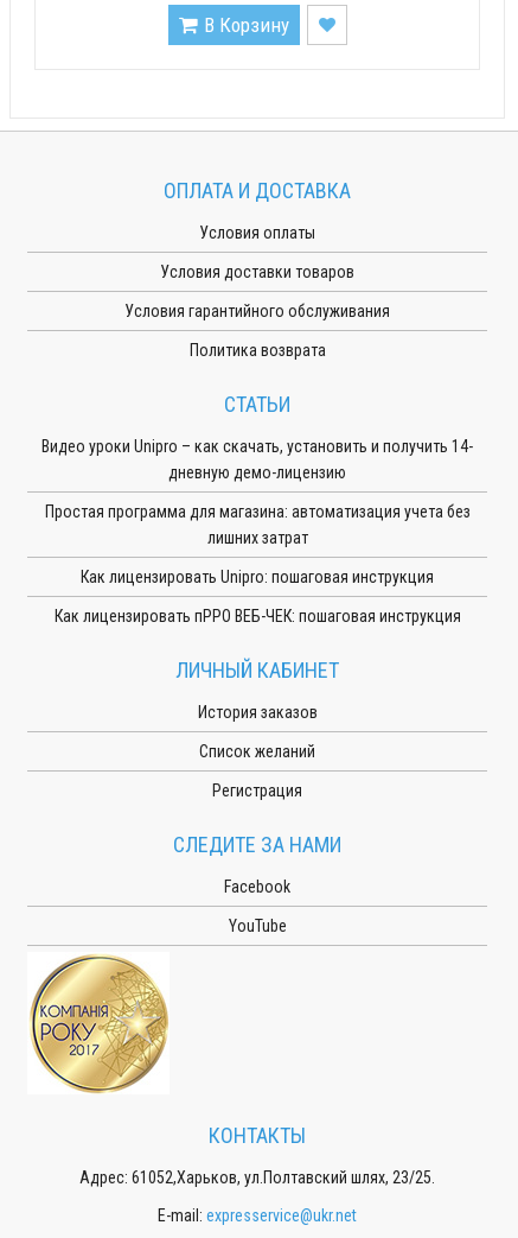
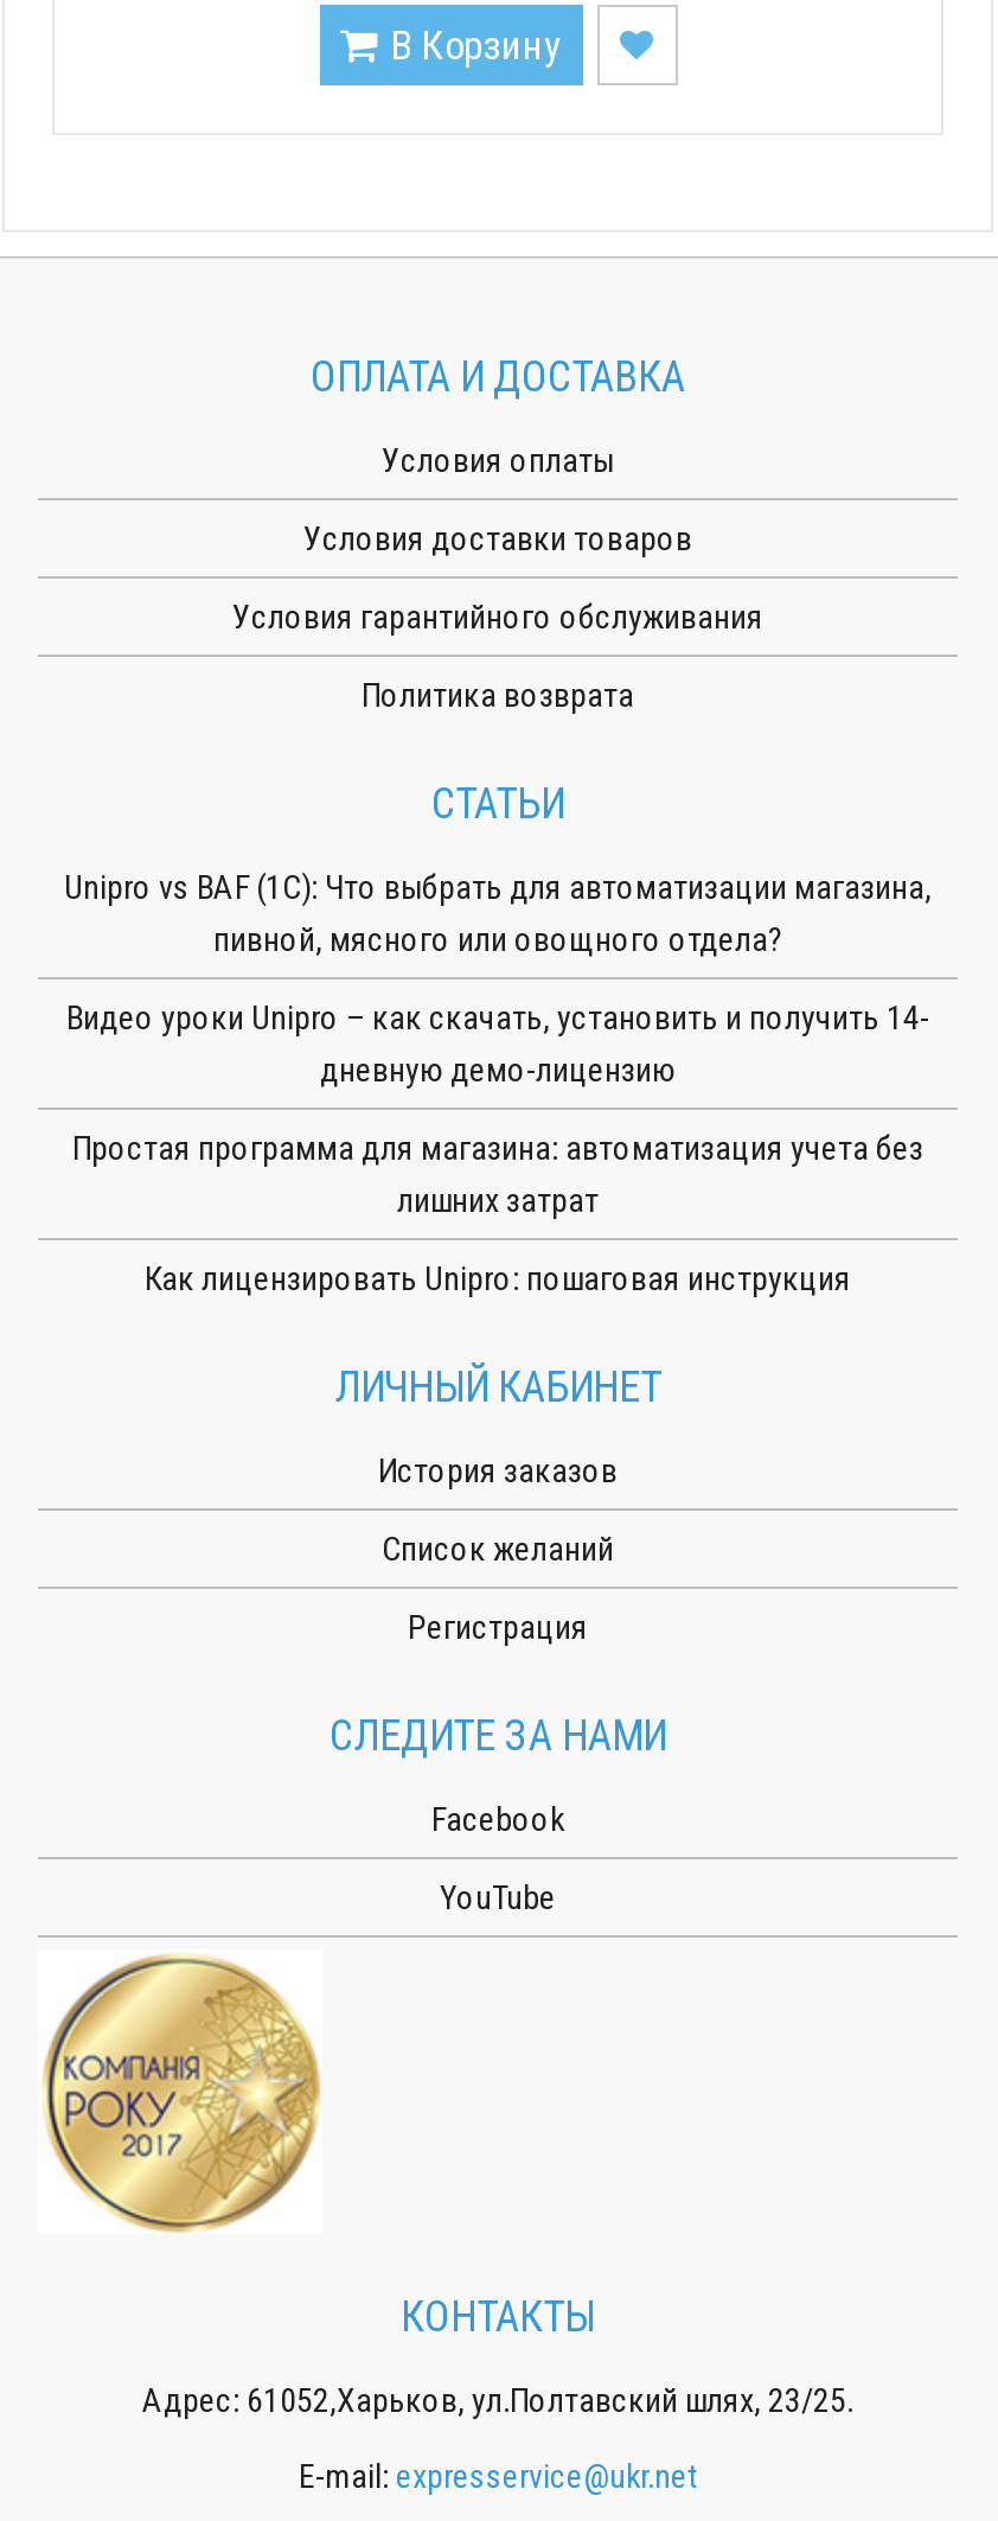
none -> [64,868,932,958] Unipro vs BAF (1С): Что выбрать для автоматизации магазина, | пивной, мясного или овощного отдела?
moved [41,437,473,586] -> [66,998,929,1297]: Видео уроки Unipro – как скачать, установить и получить 14- | дневную демо-лицензию | Простая программа для магазина: автоматизация учета без | лишних затрат | Как лицензировать Unipro: пошаговая инструкция
[54,607,461,626] Как лицензировать пРРО ВЕБ-ЧЕК: пошаговая инструкция -> none

